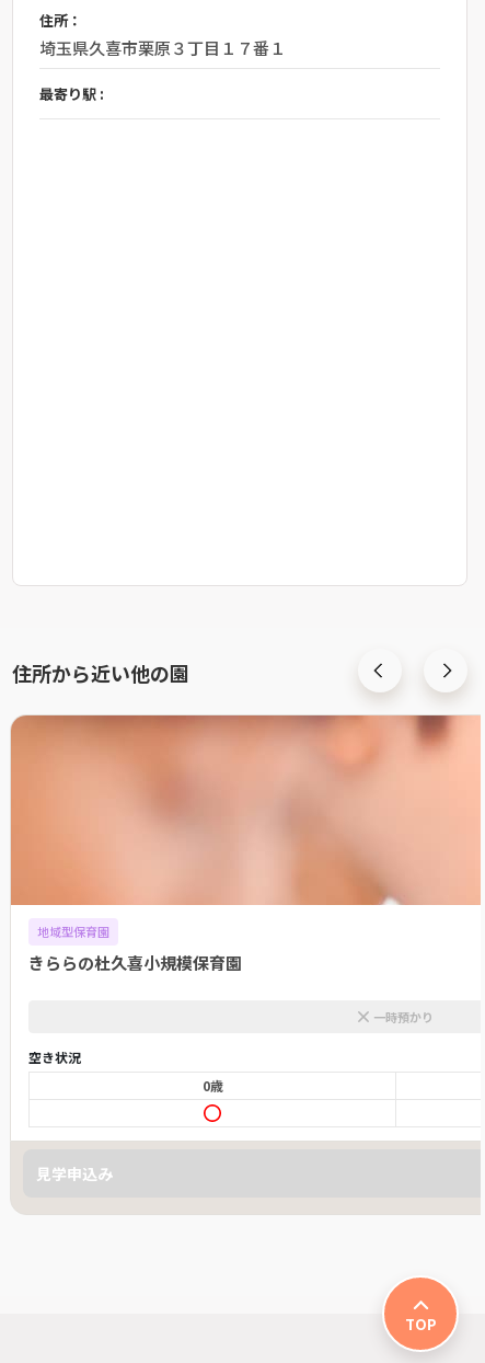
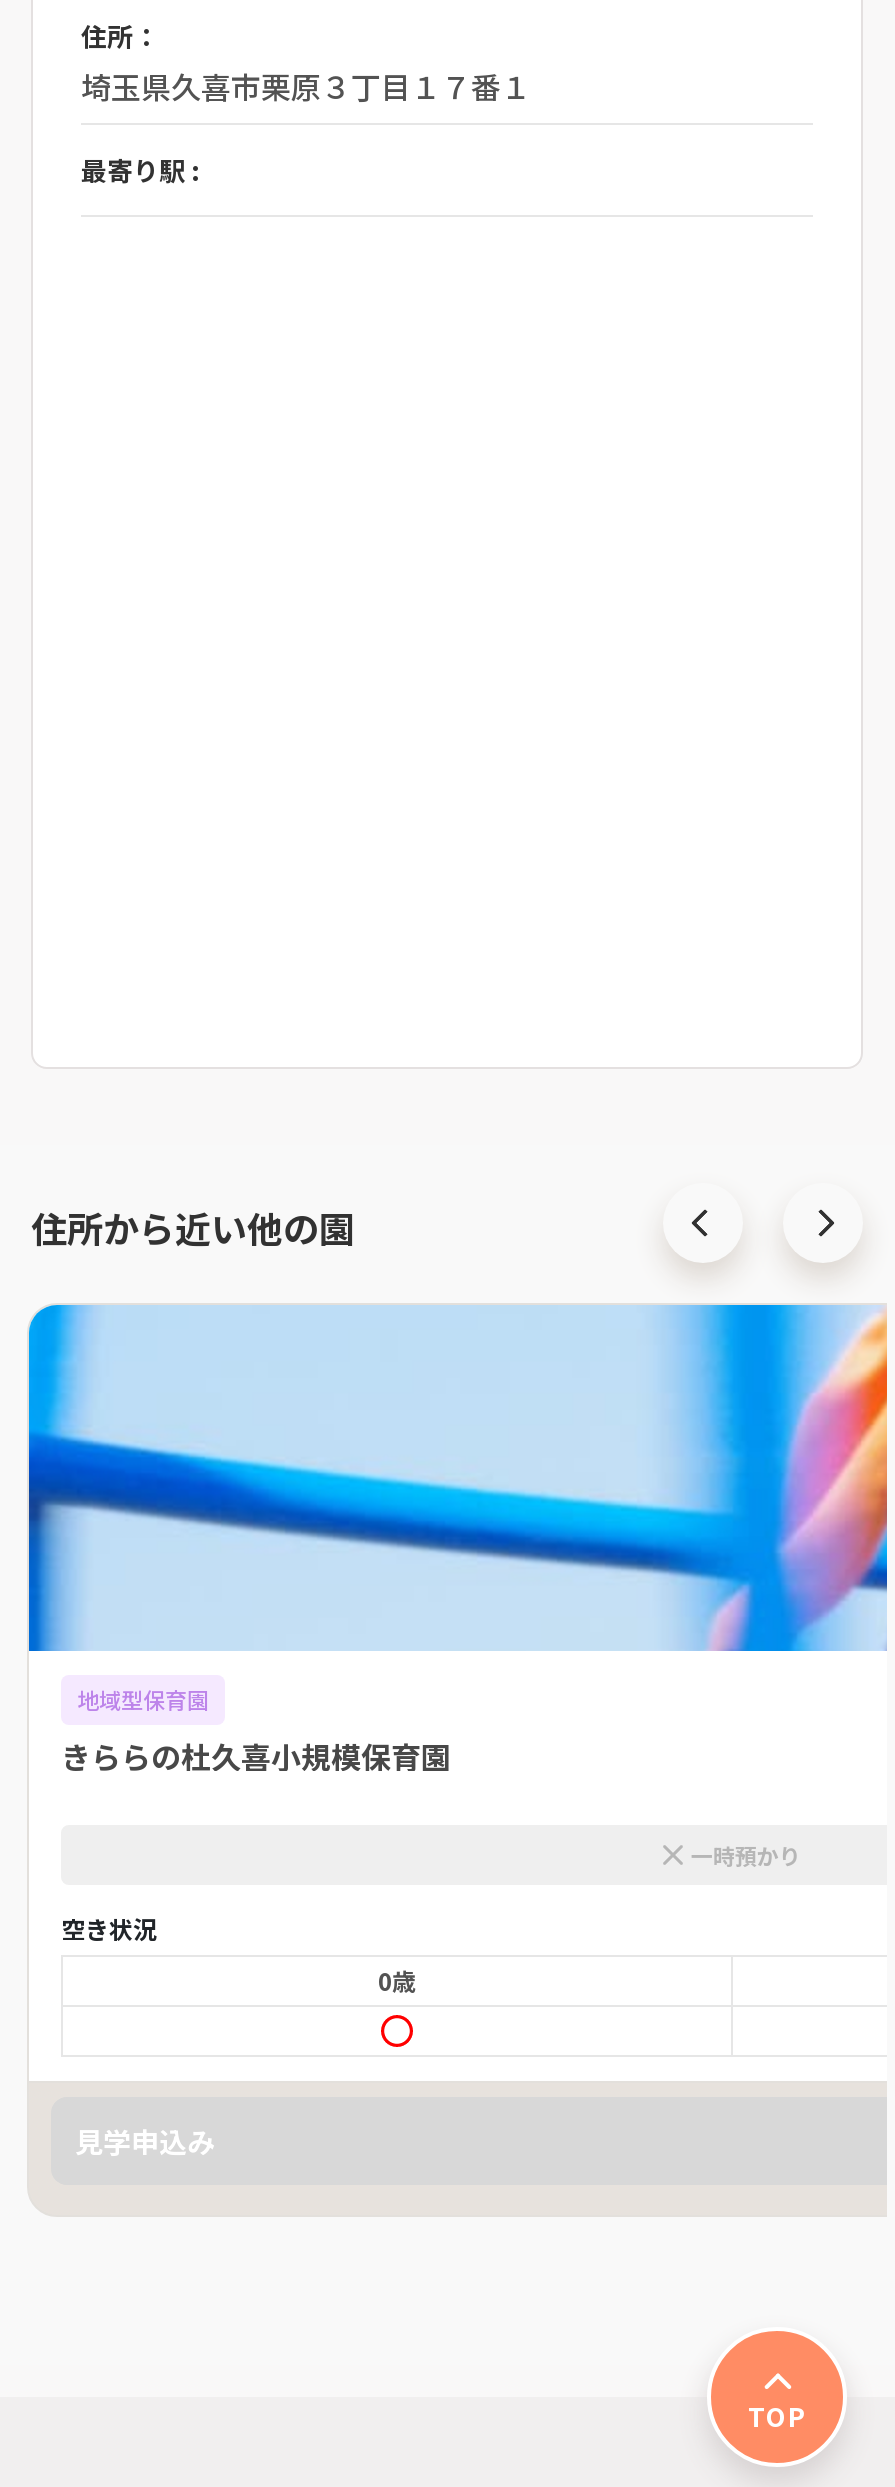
[10,714,482,906] [image] -> [27,1303,889,1653] [image]

